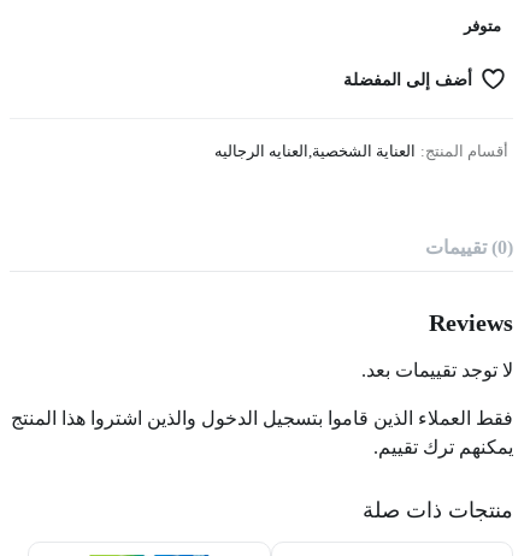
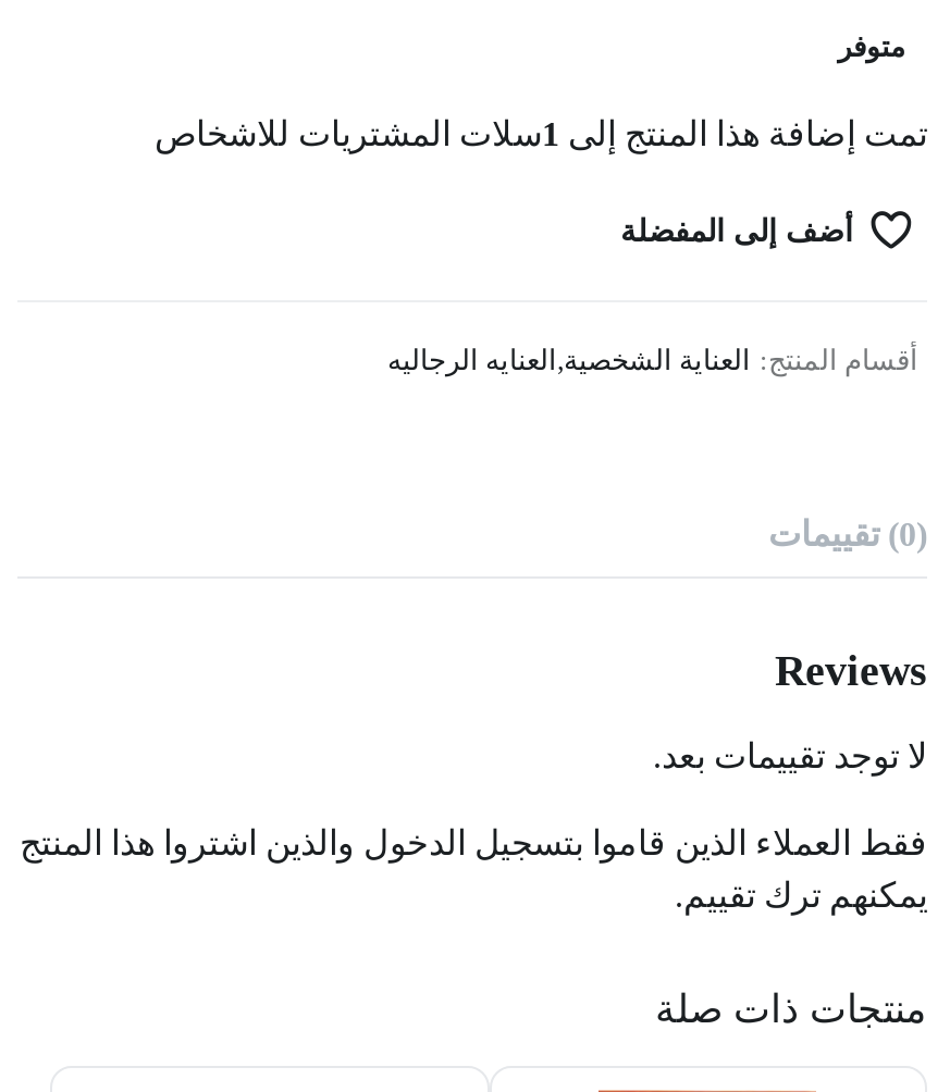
none -> [155,115,927,152] تمت إضافة هذا المنتج إلى 1سلات المشتريات للاشخاص

